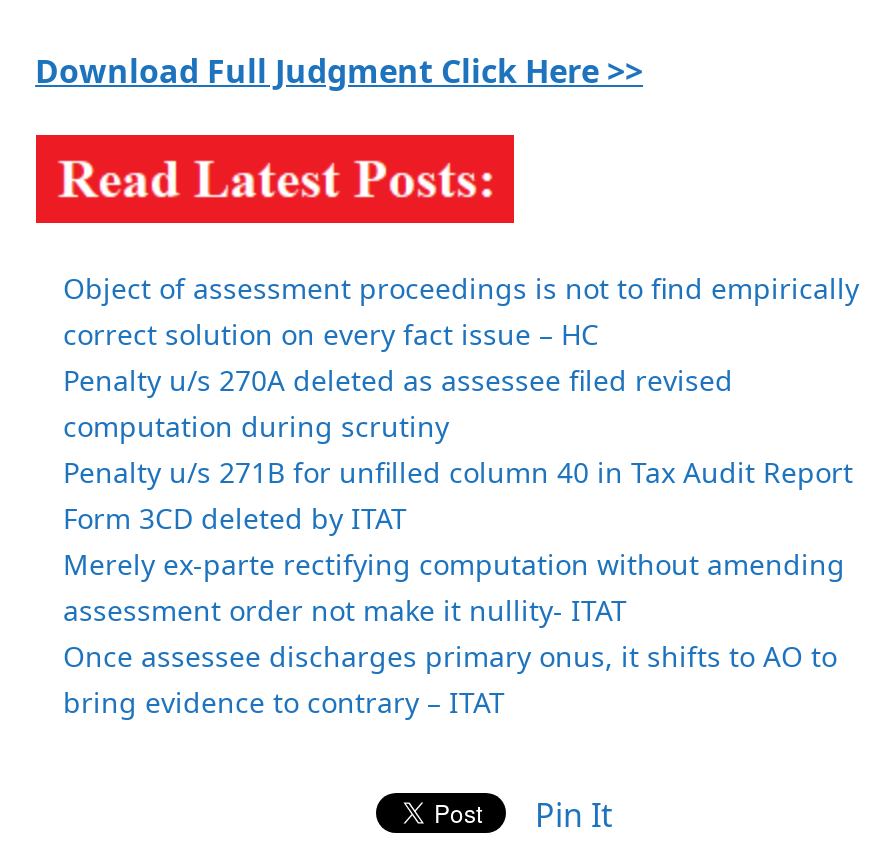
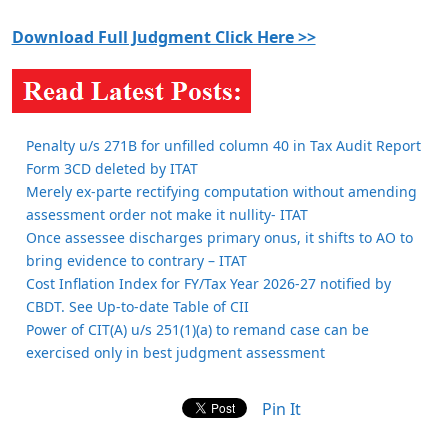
[63,269,859,445] Object of assessment proceedings is not to find empirically | correct solution on every fact issue – HC | Penalty u/s 270A deleted as assessee filed revised | computation during scrutiny -> none
moved [63,453,853,721] -> [25,136,420,270]: Penalty u/s 271B for unfilled column 40 in Tax Audit Report | Form 3CD deleted by ITAT | Merely ex-parte rectifying computation without amending | assessment order not make it nullity- ITAT | Once assessee discharges primary onus, it shifts to AO to | bring evidence to contrary – ITAT
none -> [25,274,390,362] Cost Inflation Index for FY/Tax Year 2026-27 notified by | CBDT. See Up-to-date Table of CII | Power of CIT(A) u/s 251(1)(a) to remand case can be | exercised only in best judgment assessment

